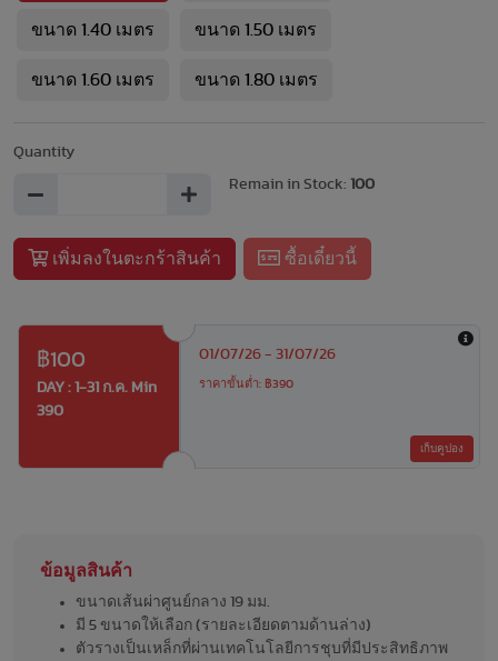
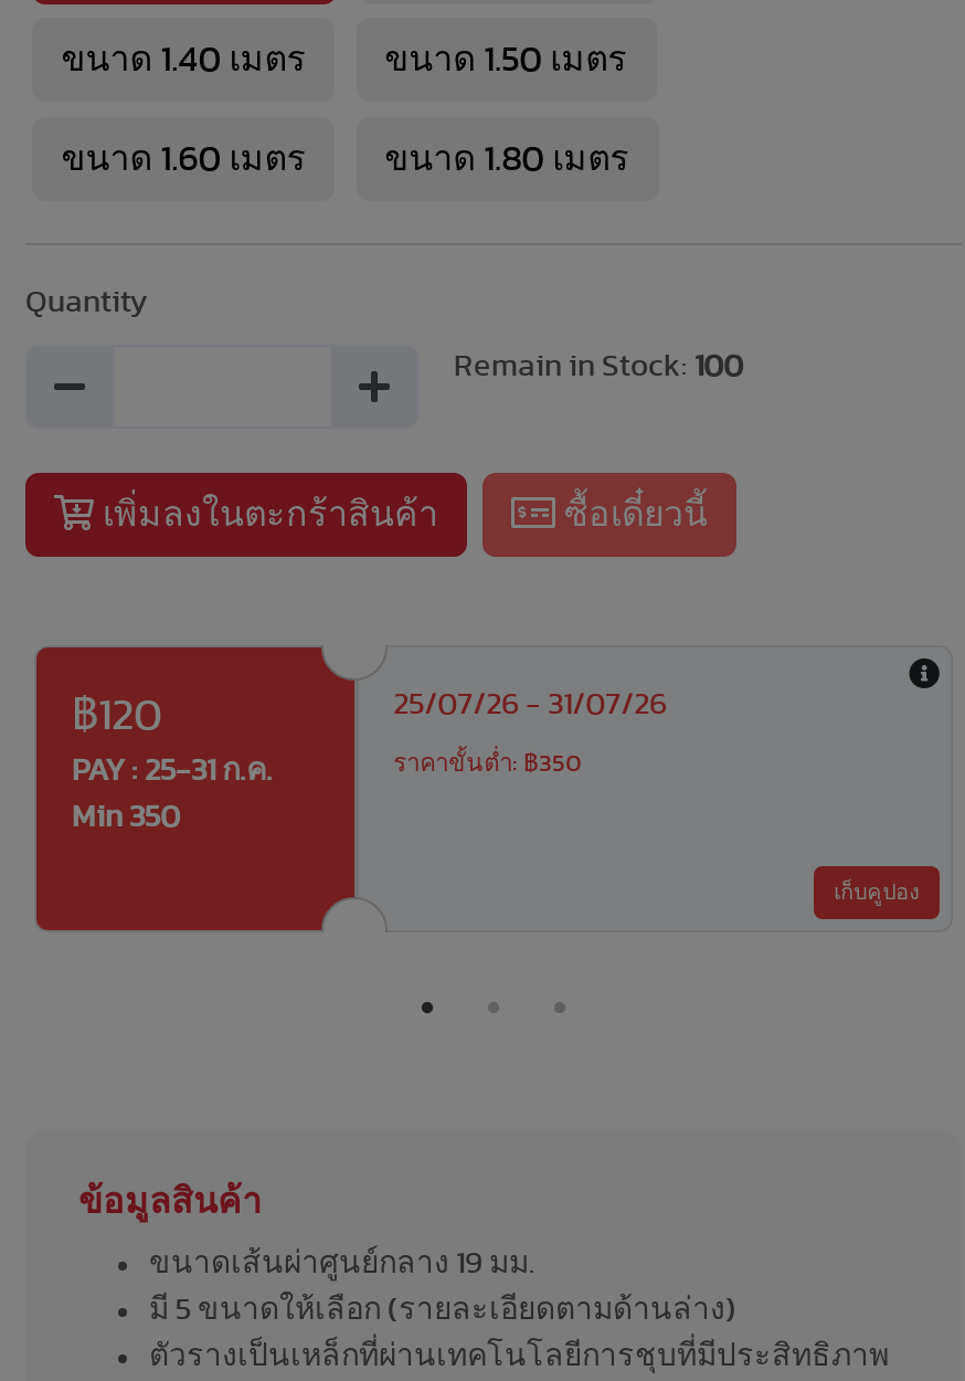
[37,348,157,395] ฿100 | DAY : 1-31 ก.ค. Min -> [72,693,273,786] ฿120 | PAY : 25-31 ก.ค.
[199,346,335,362] 01/07/26 - 31/07/26 -> [393,689,667,720] 25/07/26 - 31/07/26
[199,377,293,390] ราคาขั้นต่ำ: ฿390 -> [393,751,581,775] ราคาขั้นต่ำ: ฿350
[37,403,63,418] 390 -> [72,801,180,832] Min 350

